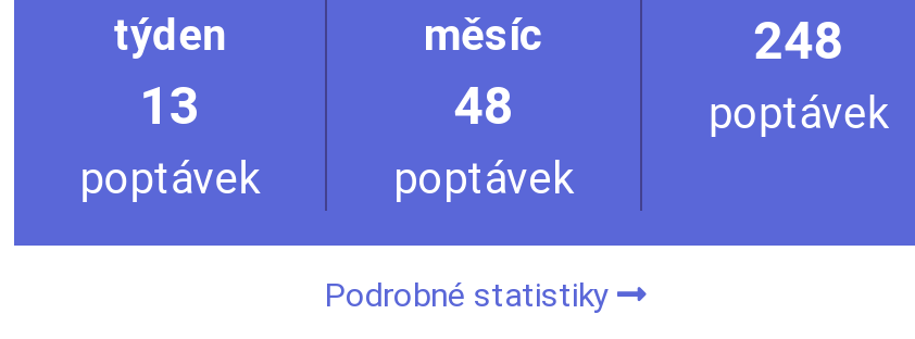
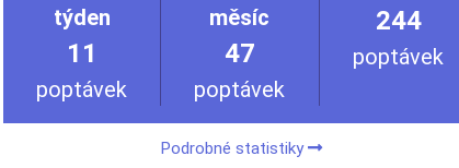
[753,11,844,71] 248 -> [376,5,422,36] 244
[140,76,200,137] 13 -> [66,38,97,69] 11
[453,76,514,137] 48 -> [225,38,255,69] 47

